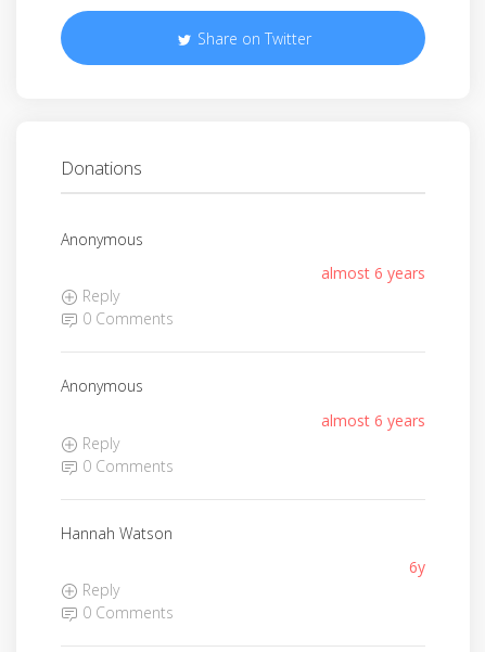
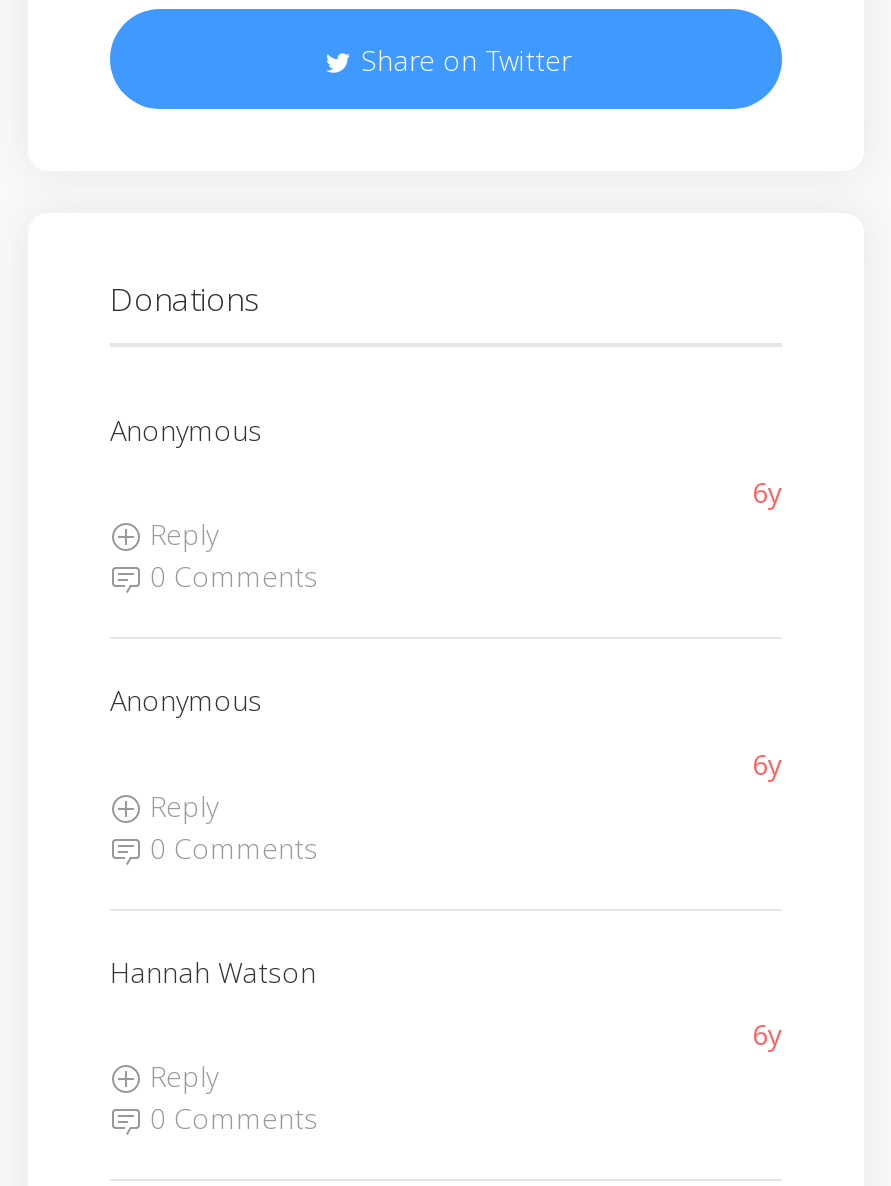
[321,263,425,283] almost 6 years -> [752,473,782,511] 6y
[321,410,425,430] almost 6 years -> [752,744,782,782] 6y

